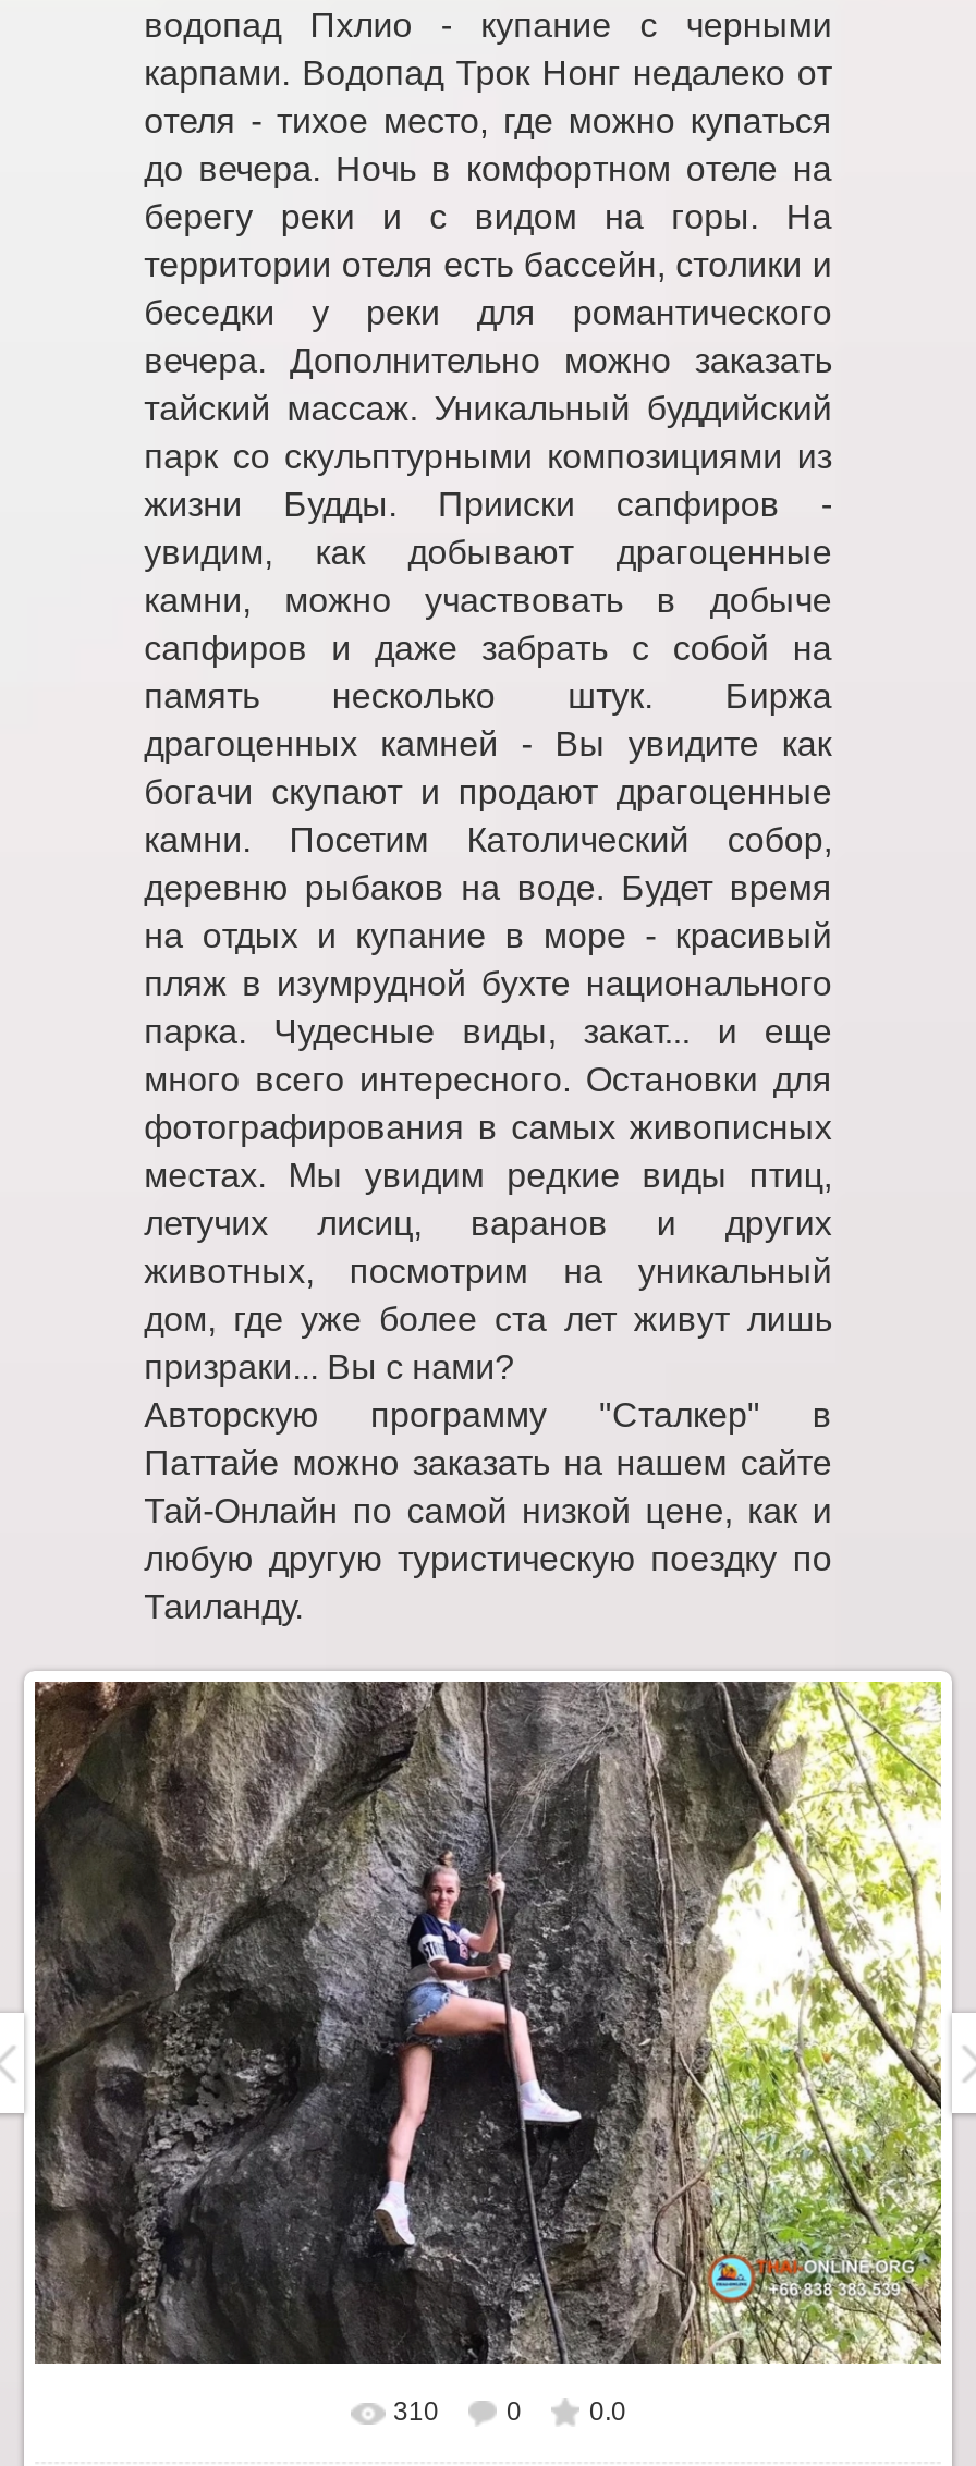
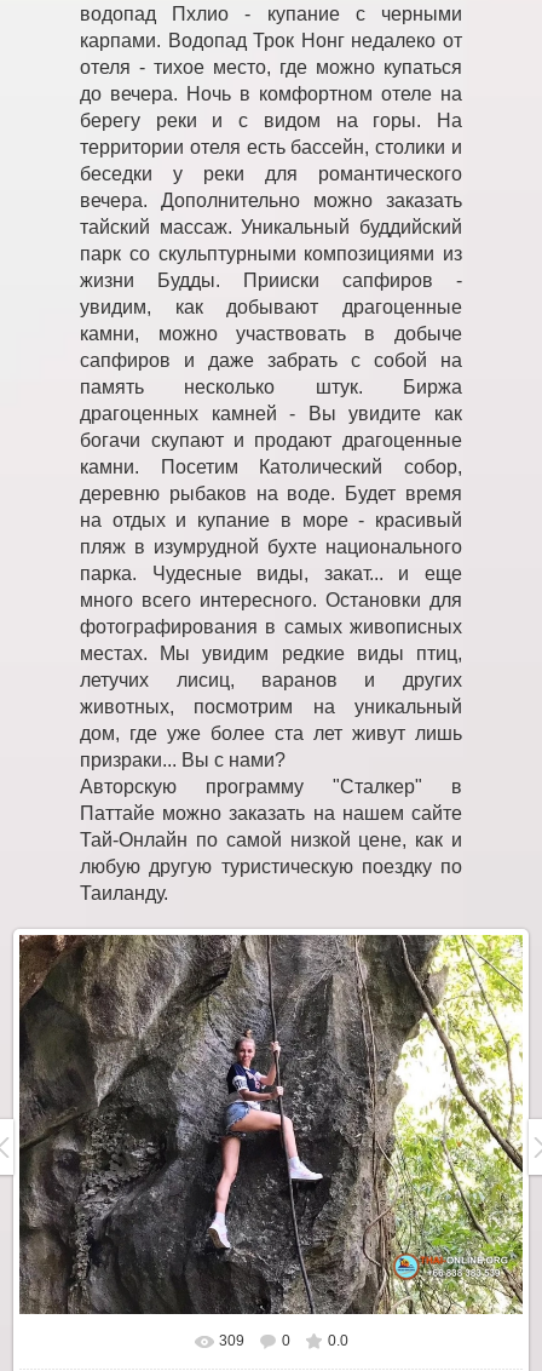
[393,2396,439,2426] 310 -> [218,1332,244,1349] 309

